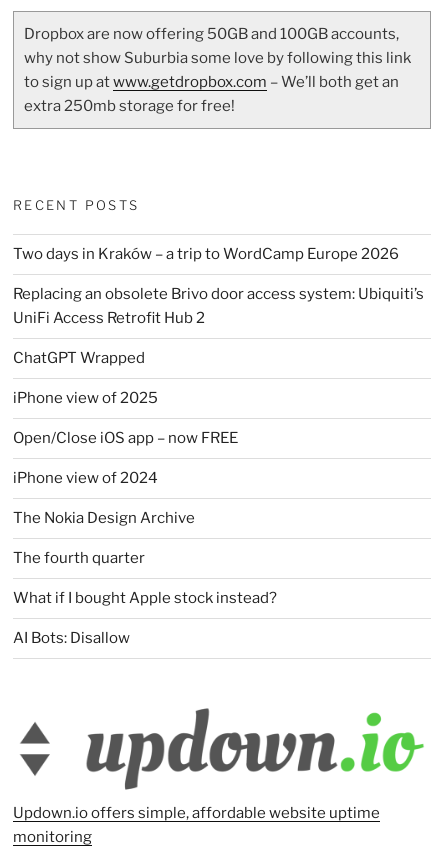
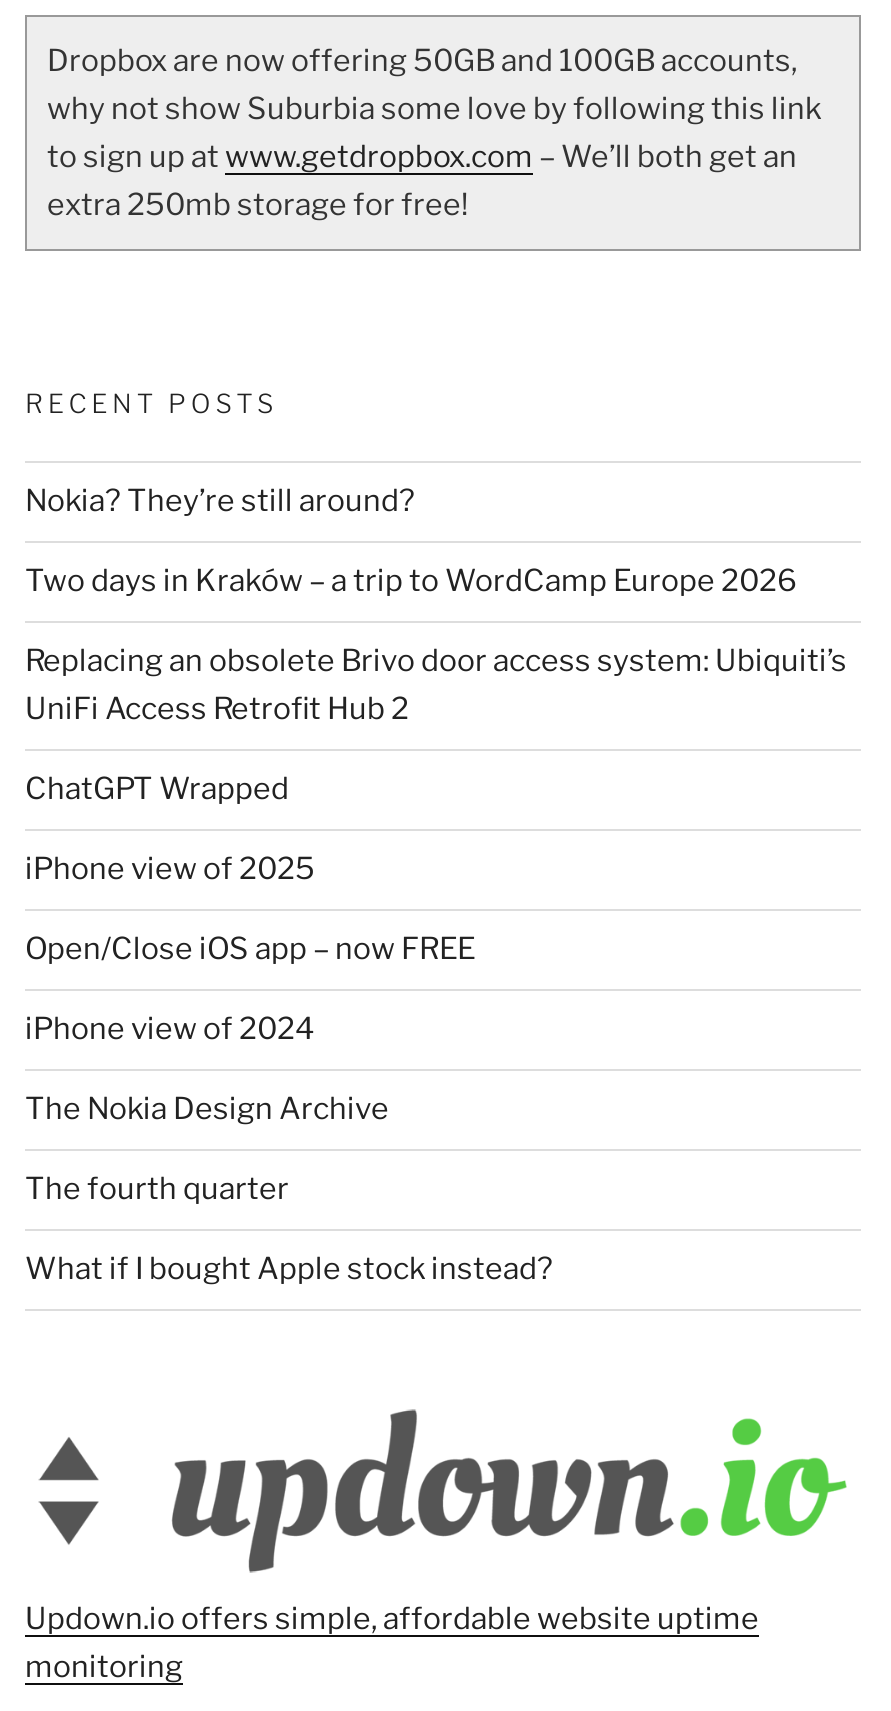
none -> [25,484,415,520] Nokia? They’re still around?
moved [13,245,424,607] -> [25,564,847,1288]: Two days in Kraków – a trip to WordCamp Europe 2026 | Replacing an obsolete Brivo door access system: Ubiquiti’s | UniFi Access Retrofit Hub 2 | ... | The fourth quarter | What if I bought Apple stock instead?
[13,629,130,647] AI Bots: Disallow -> none

